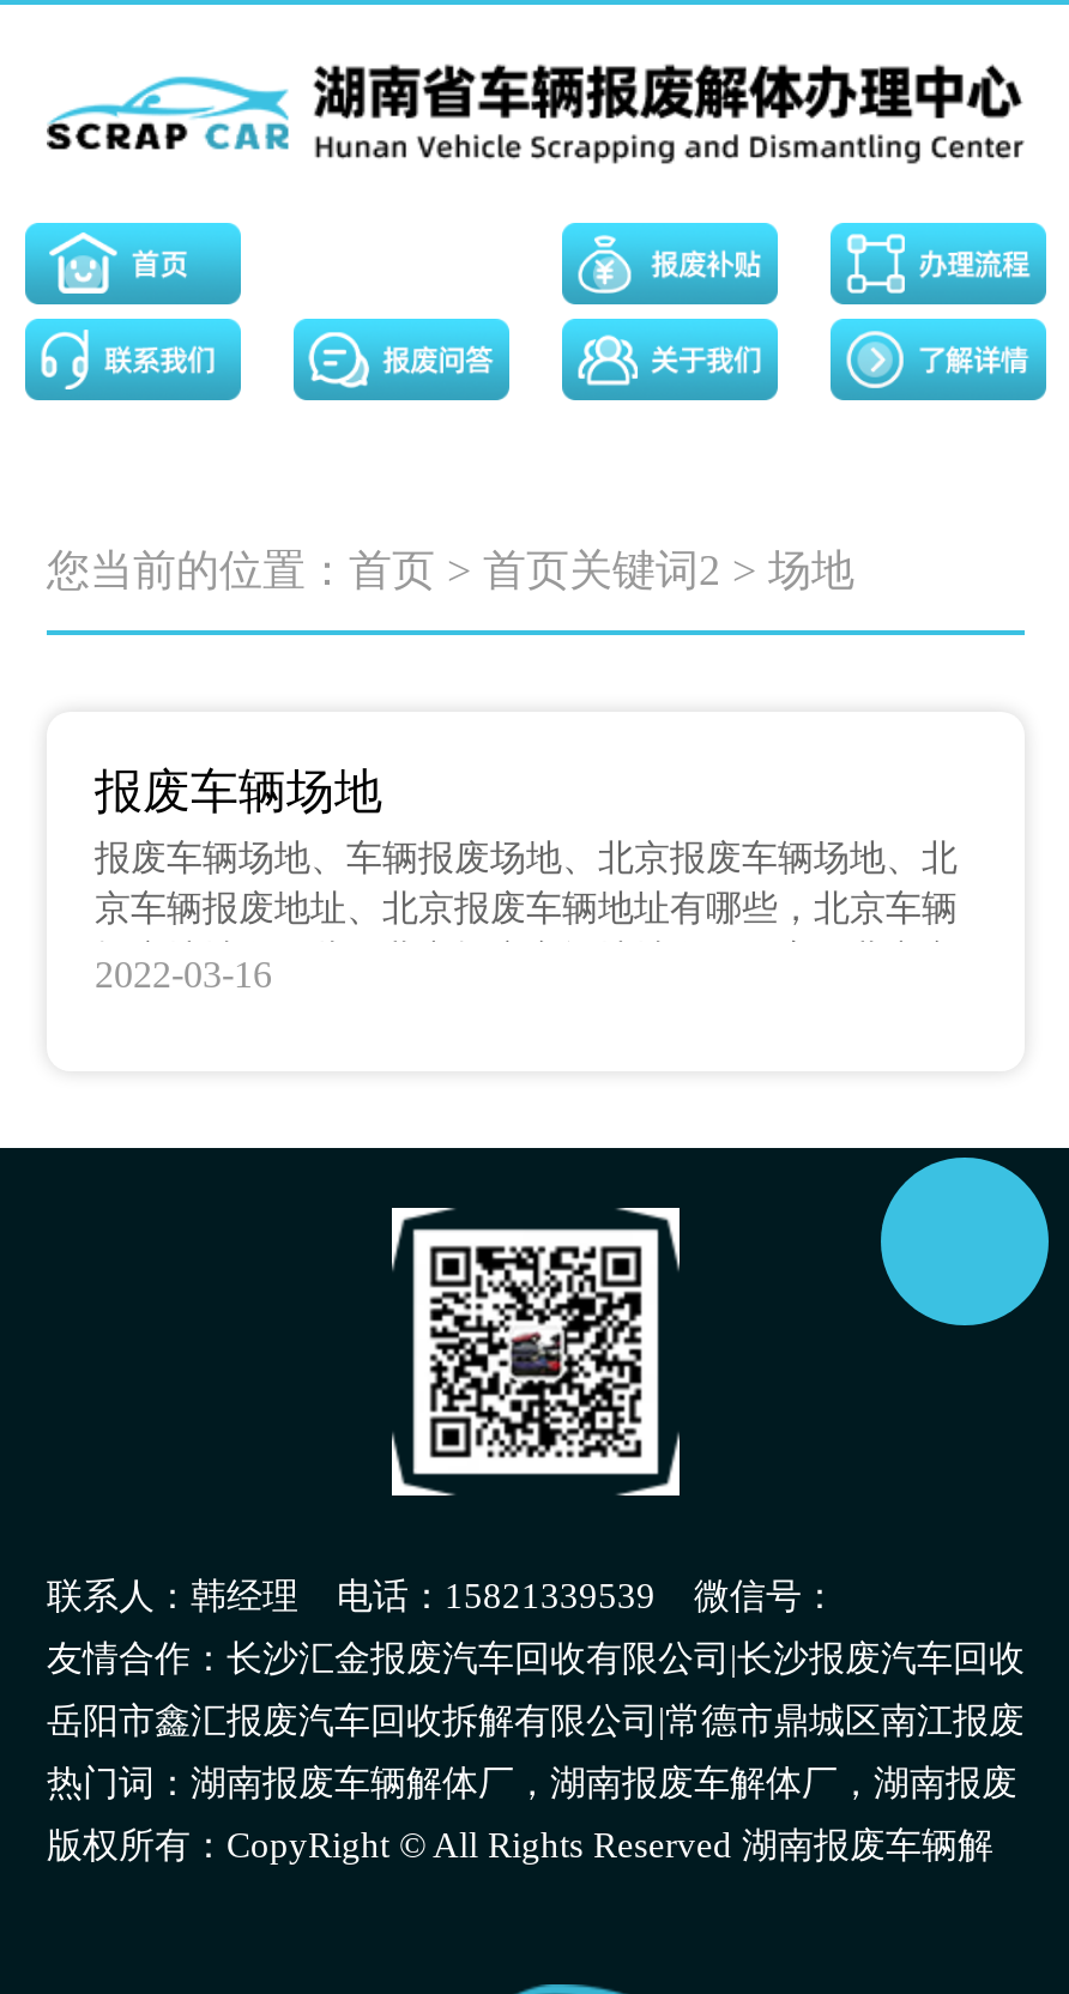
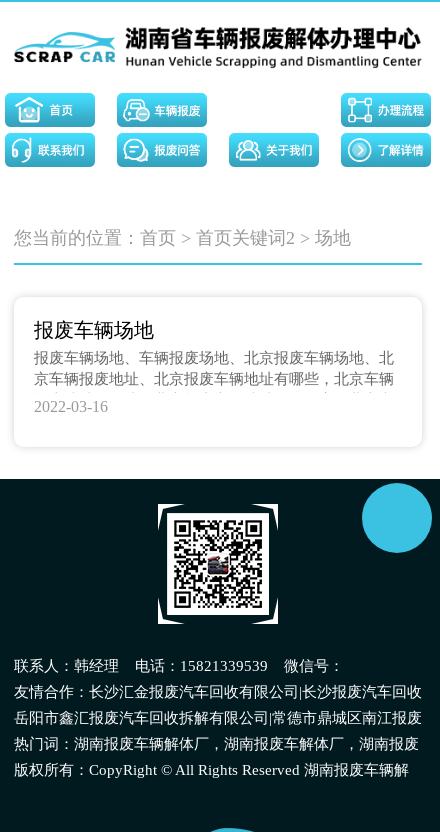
none -> [116,92,208,128] [image]
[560,220,780,307] [image] -> none

